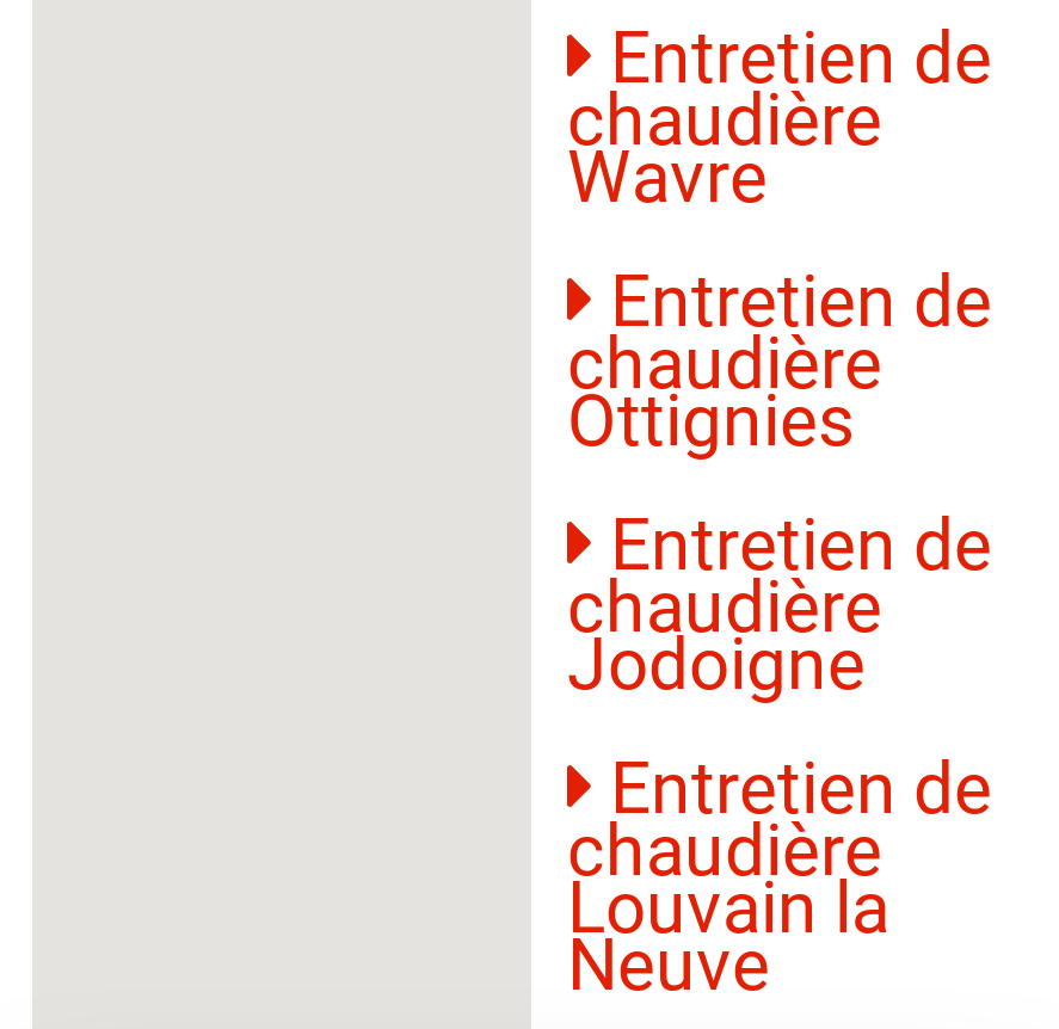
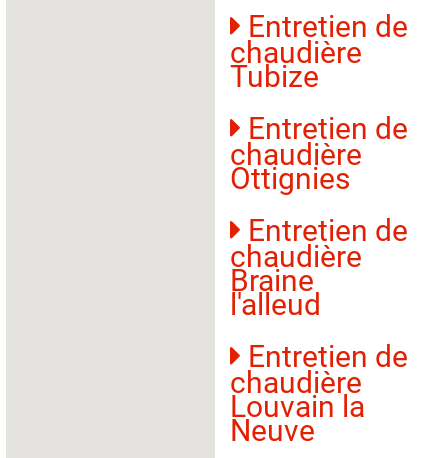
[567,135,768,218] Wavre -> [230,59,319,94] Tubize
[567,622,866,705] Jodoigne -> [230,263,321,322] Braine | l'alleud

